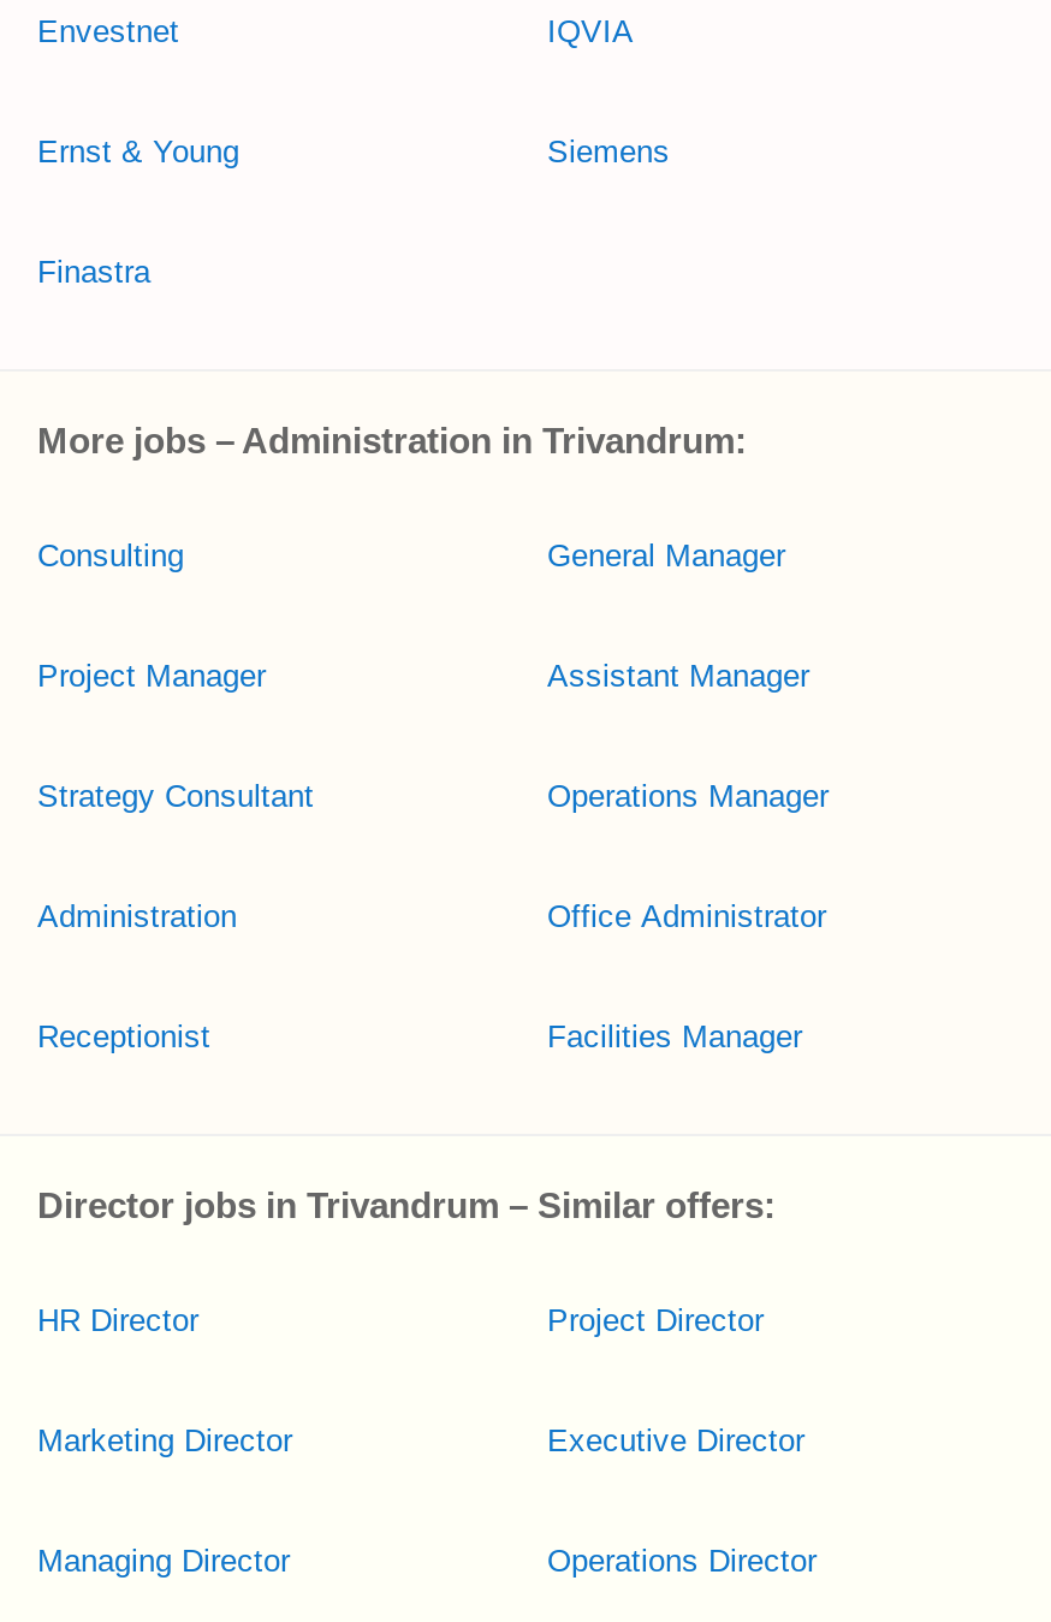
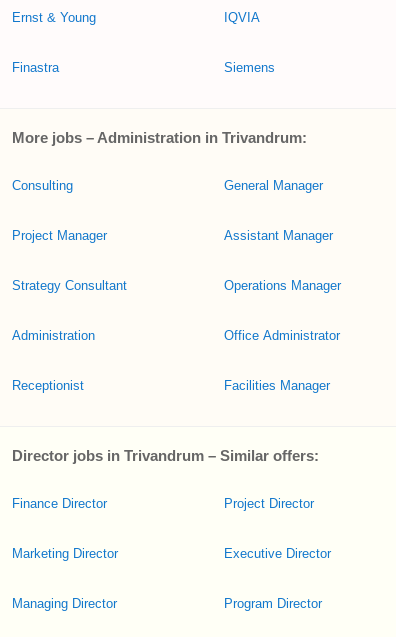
[37,13,179,49] Envestnet -> none
[37,1302,198,1338] HR Director -> [12,496,107,511] Finance Director
[547,1543,817,1579] Operations Director -> [224,596,322,611] Program Director

